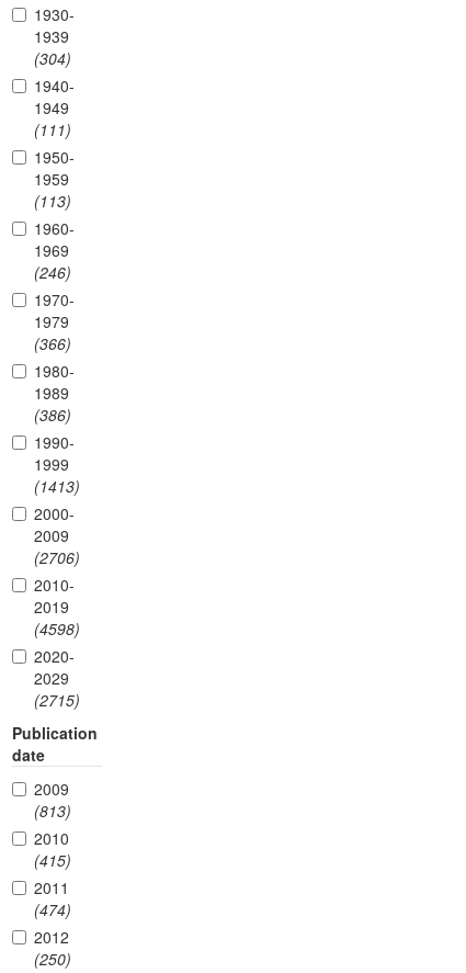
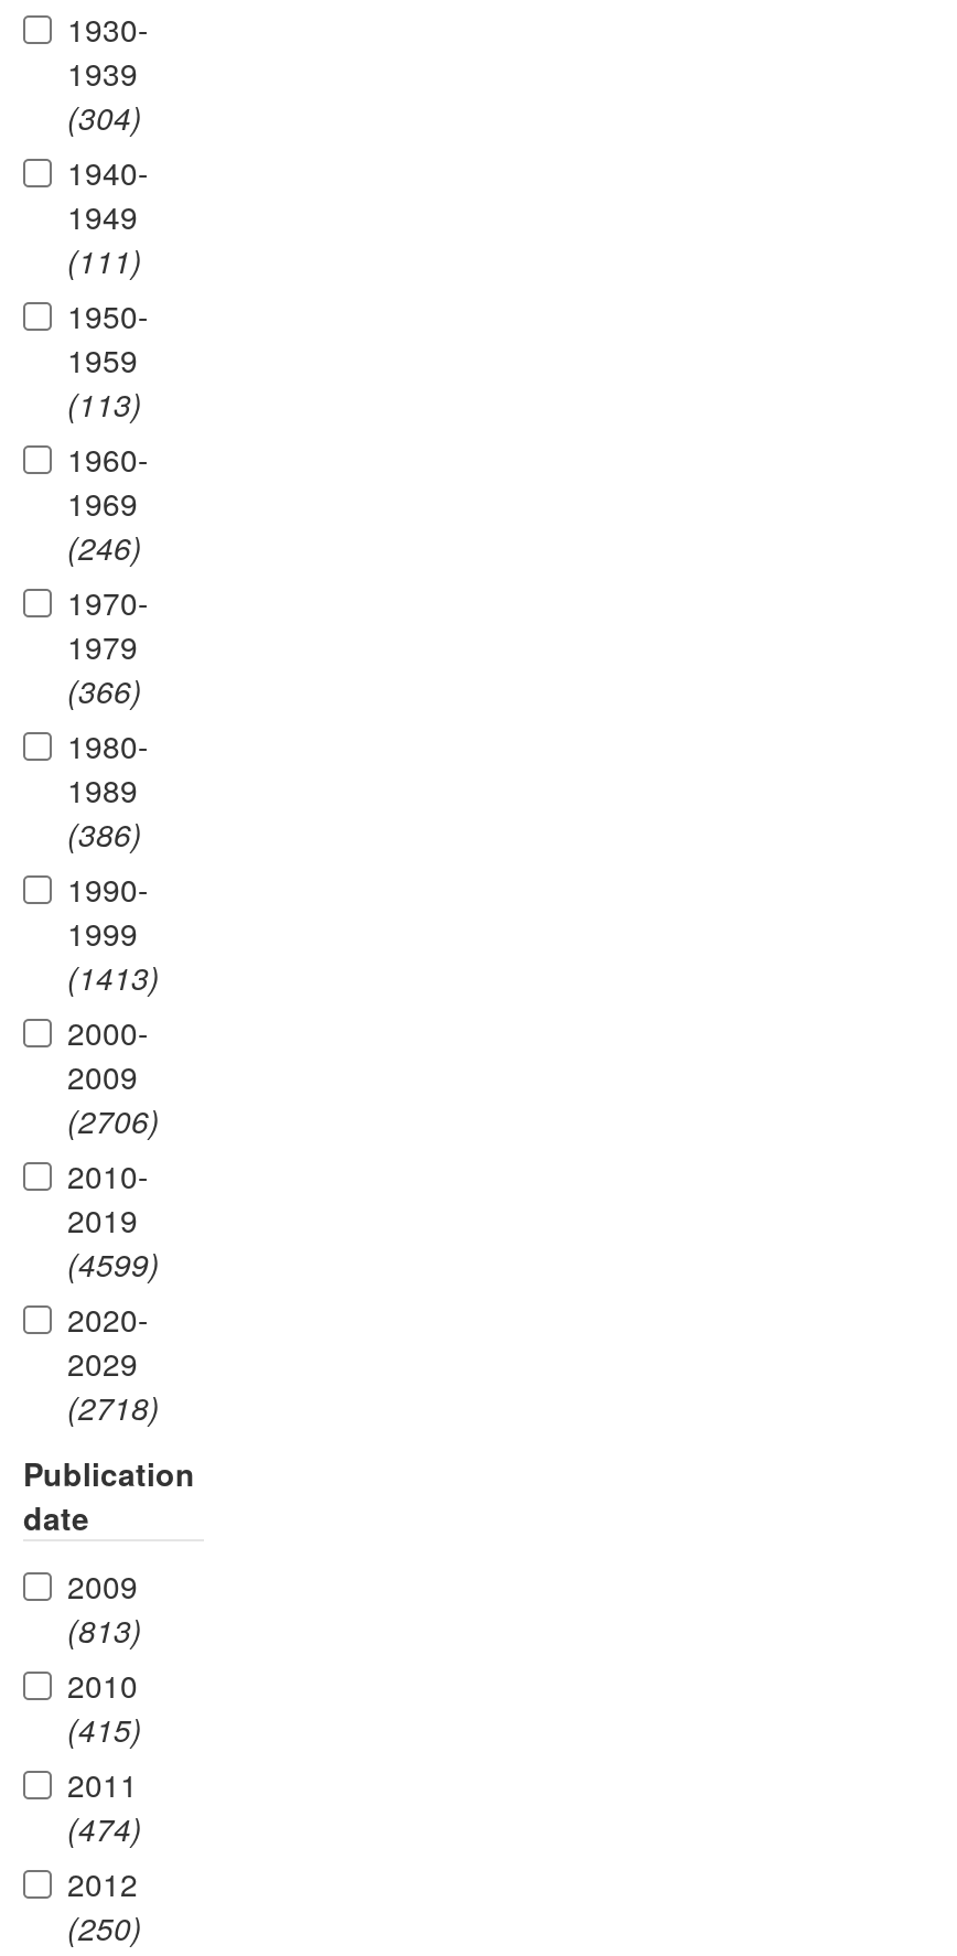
[34,618,80,640] (4598) -> [67,1242,160,1286] (4599)
[34,689,80,711] (2715) -> [67,1385,160,1429] (2718)

